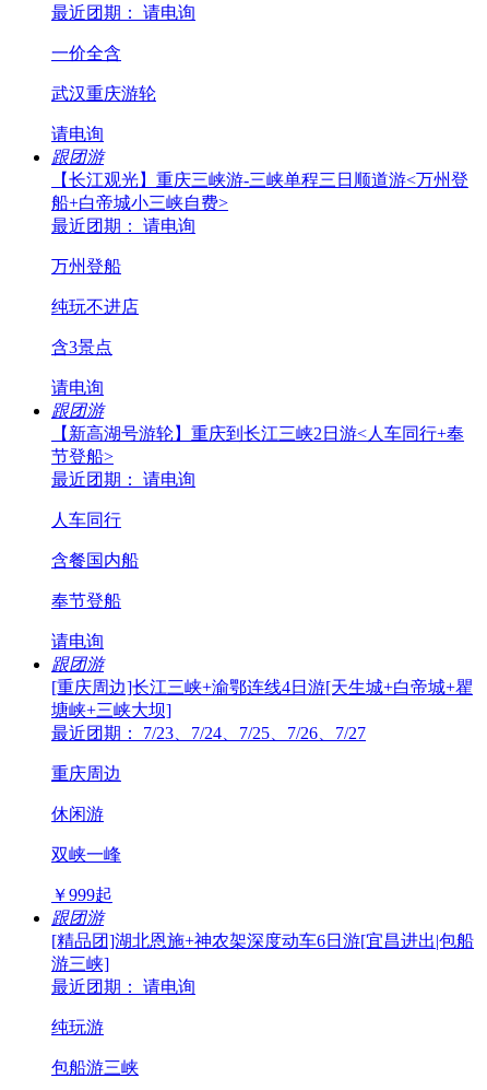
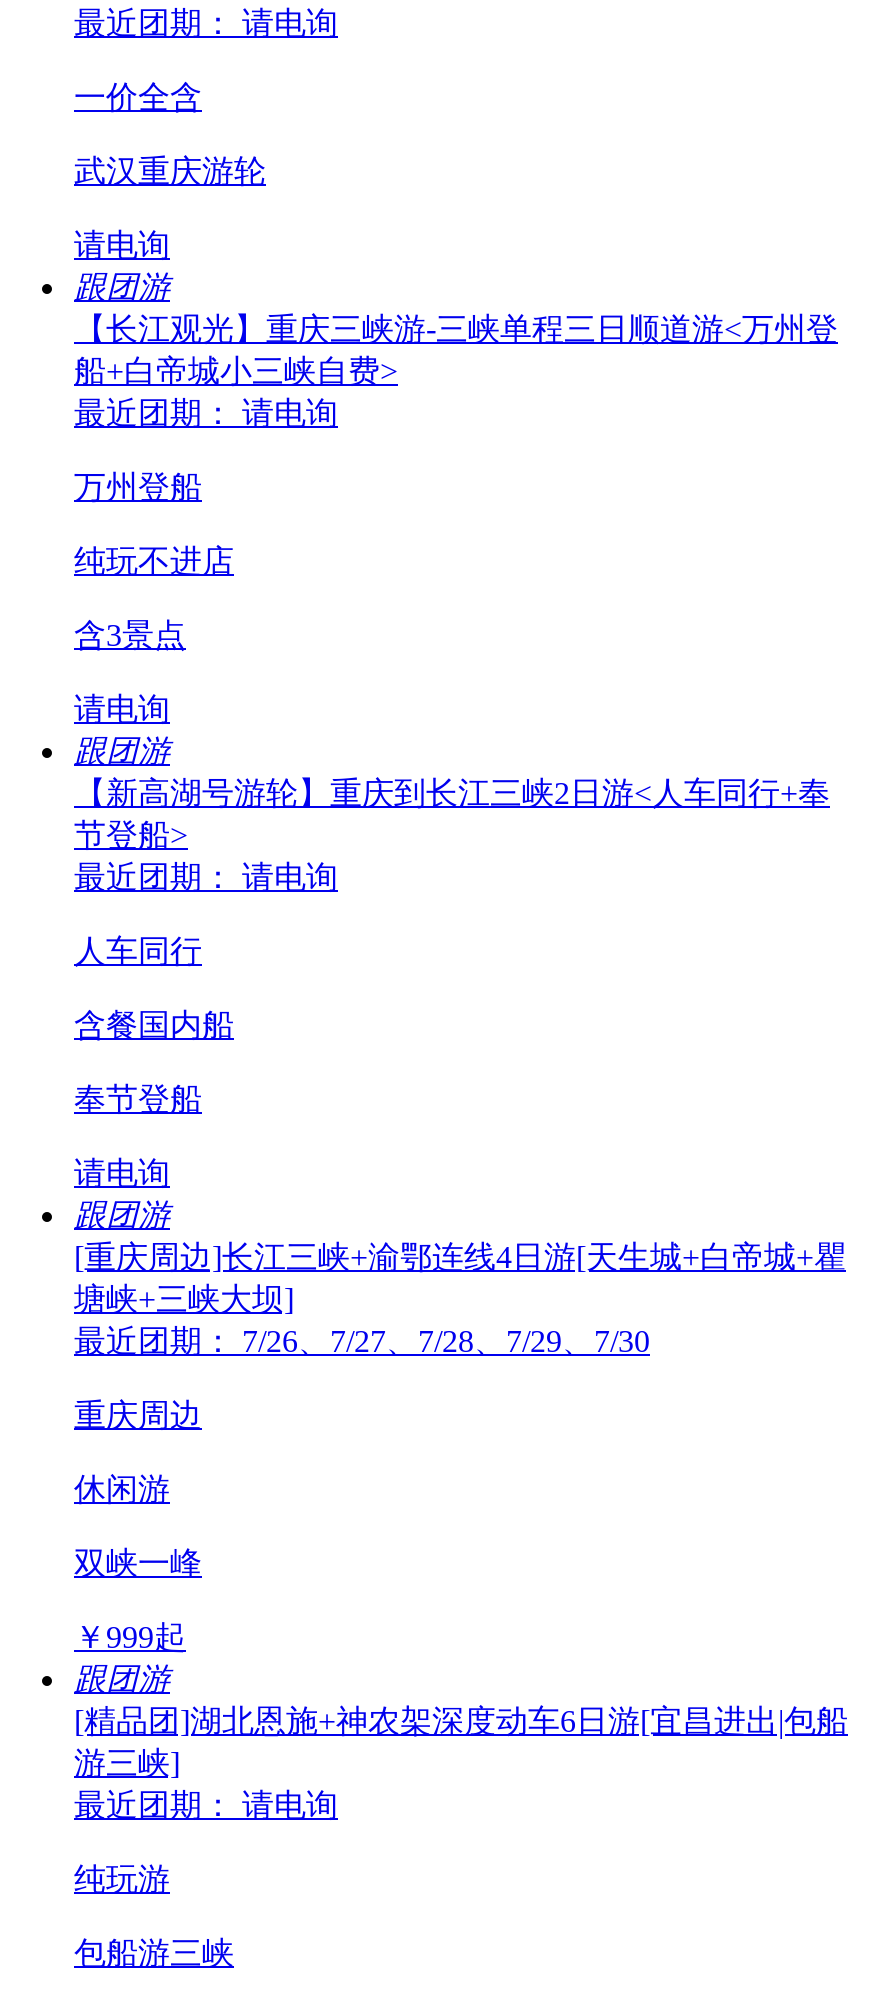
[51,724,366,742] 最近团期： 7/23、7/24、7/25、7/26、7/27 -> [74,1324,650,1358] 最近团期： 7/26、7/27、7/28、7/29、7/30

